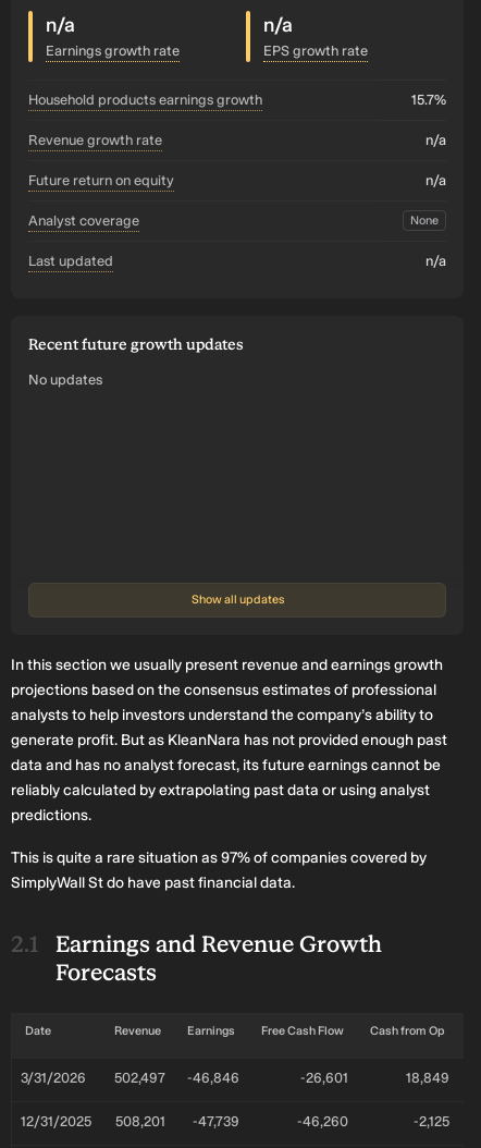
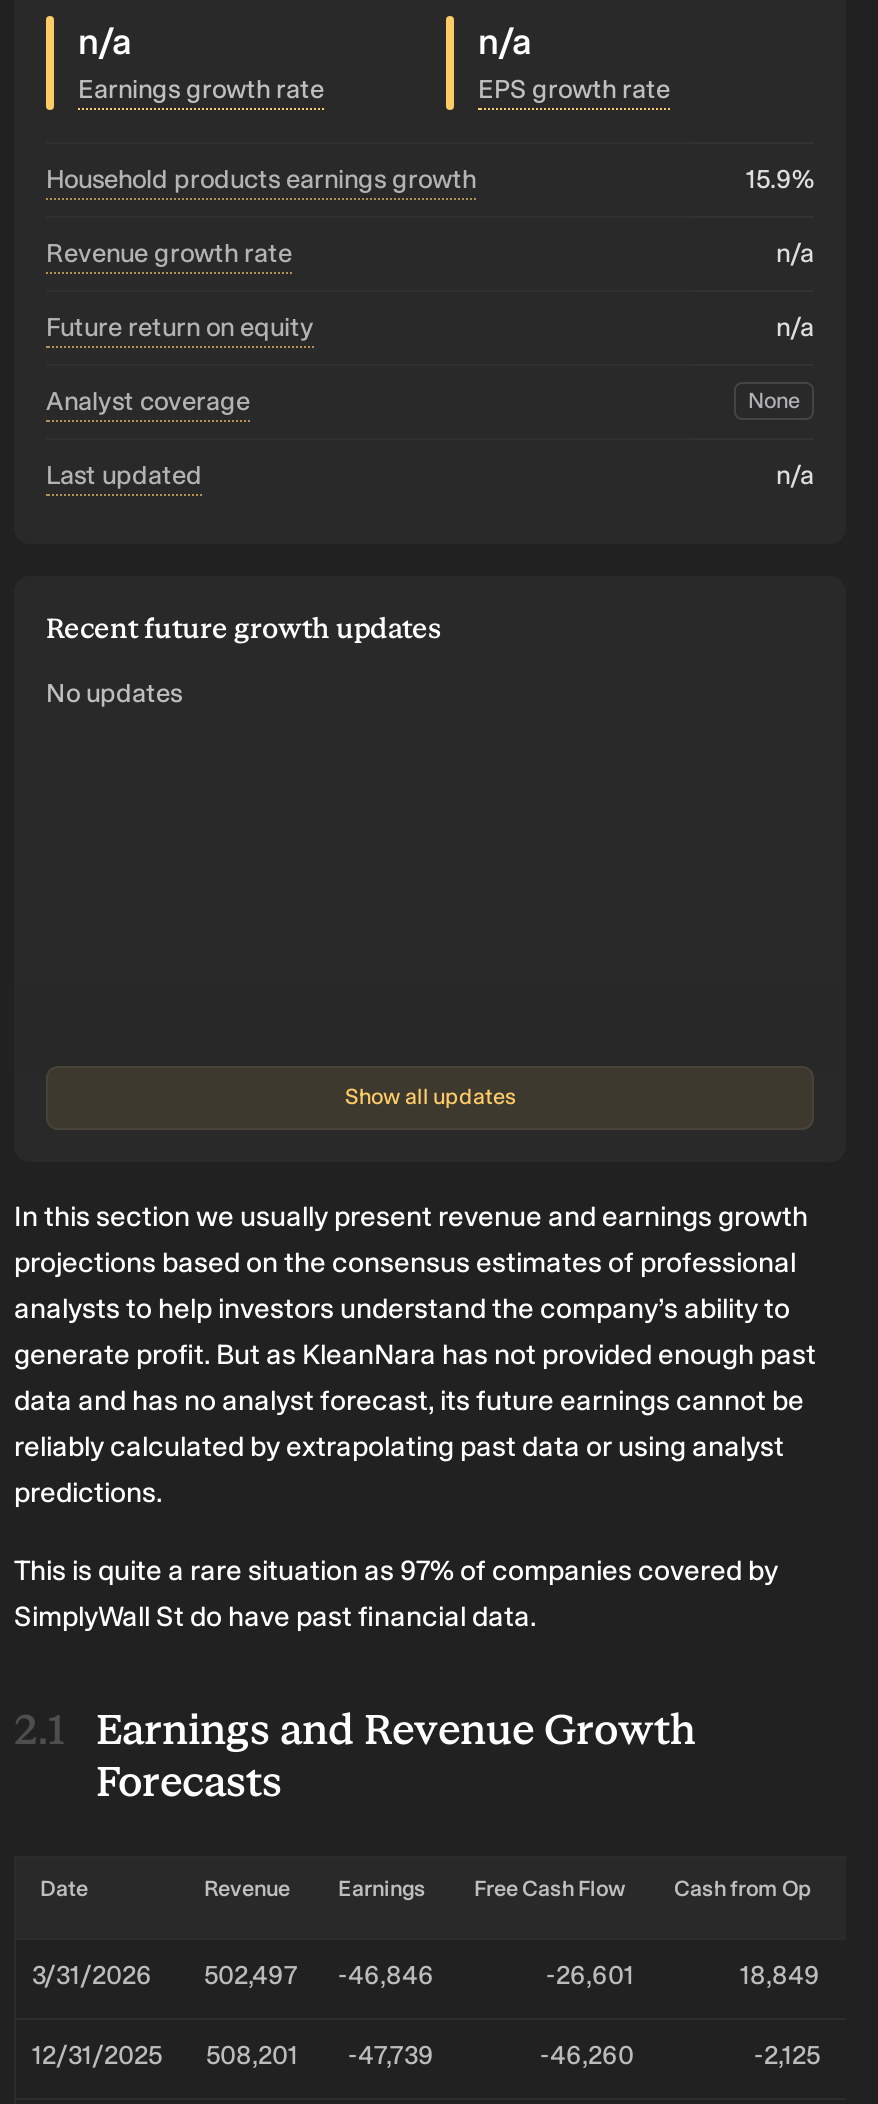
[411,91,446,108] 15.7% -> [746,164,814,194] 15.9%

